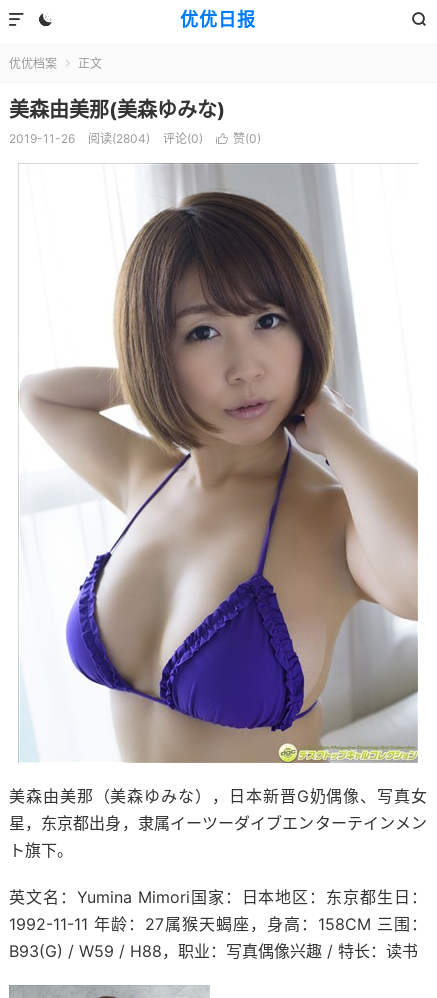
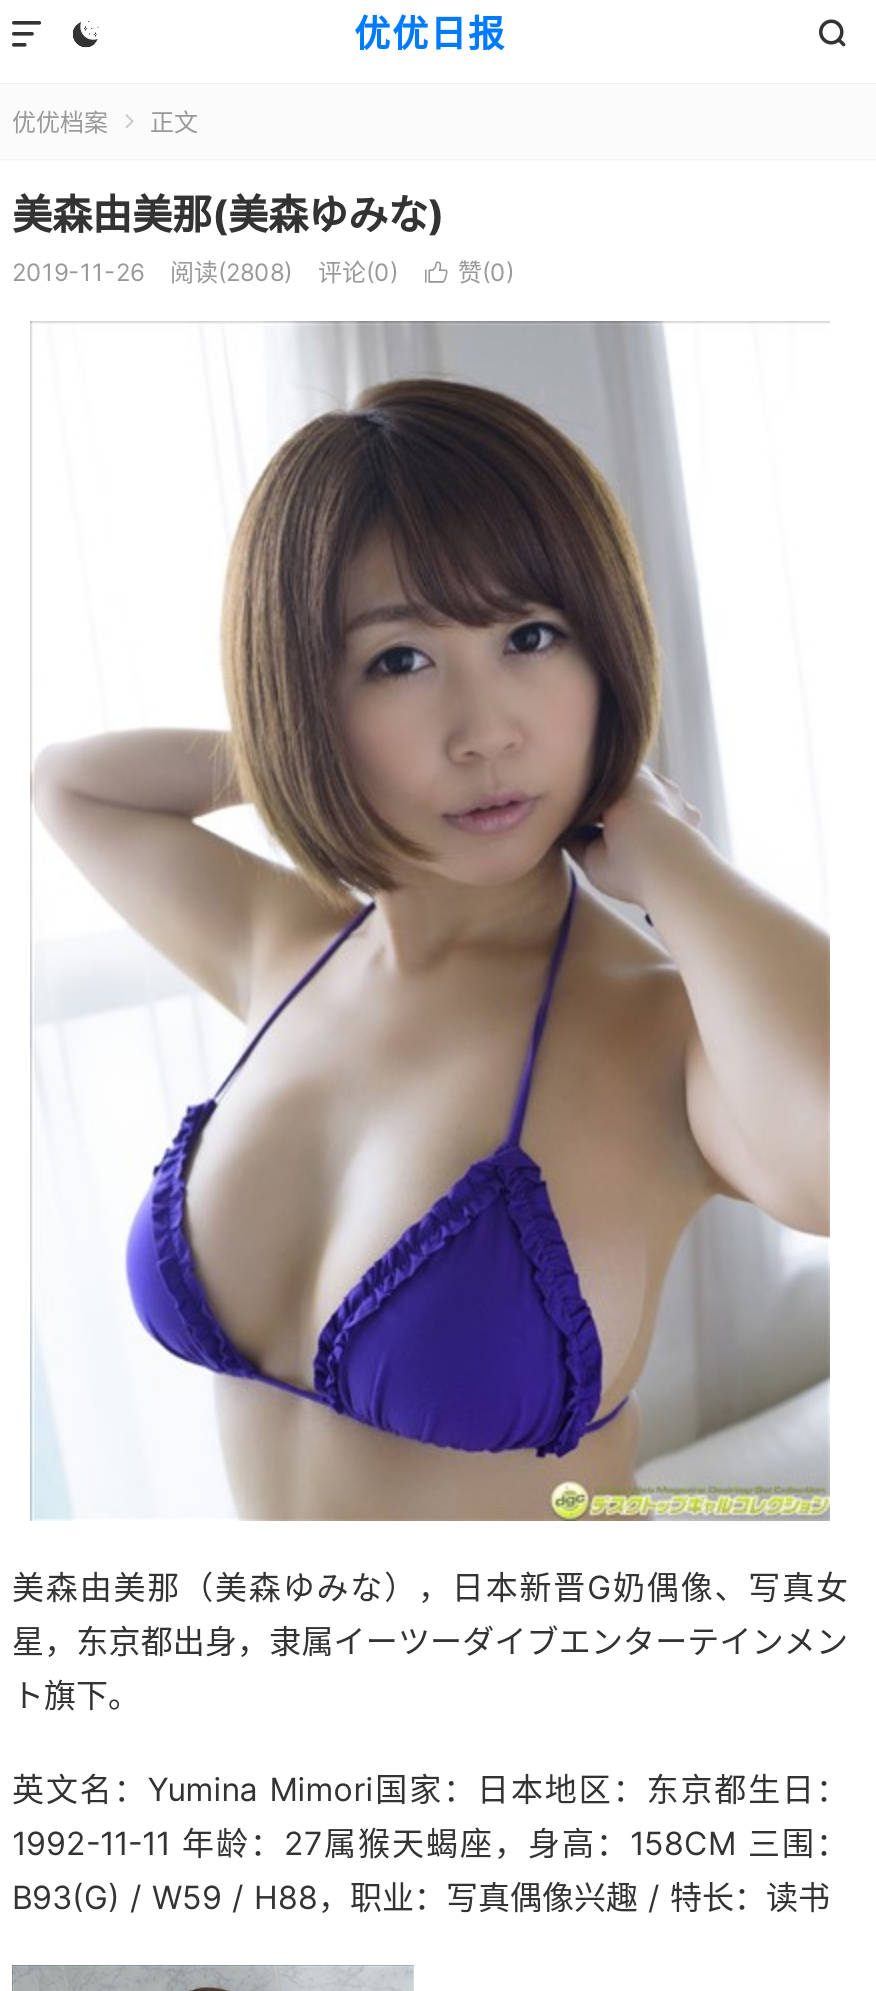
[88,131,150,146] 阅读(2804) -> [170,257,292,287] 阅读(2808)

